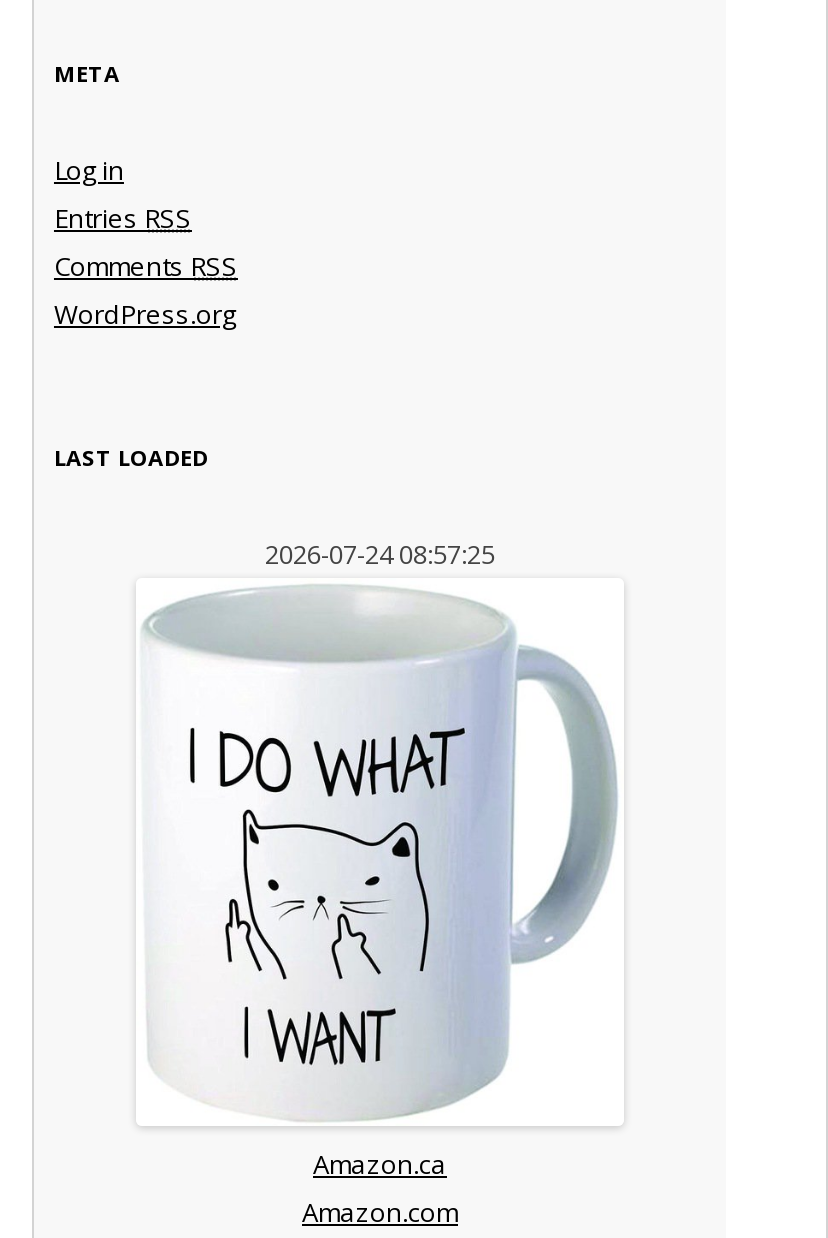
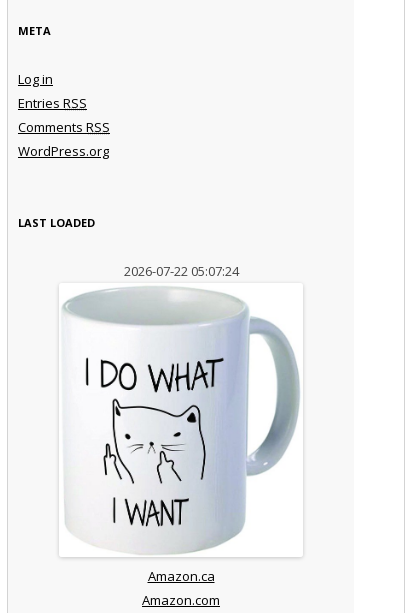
[265,535,495,571] 2026-07-24 08:57:25 -> [123,262,238,280] 2026-07-22 05:07:24

